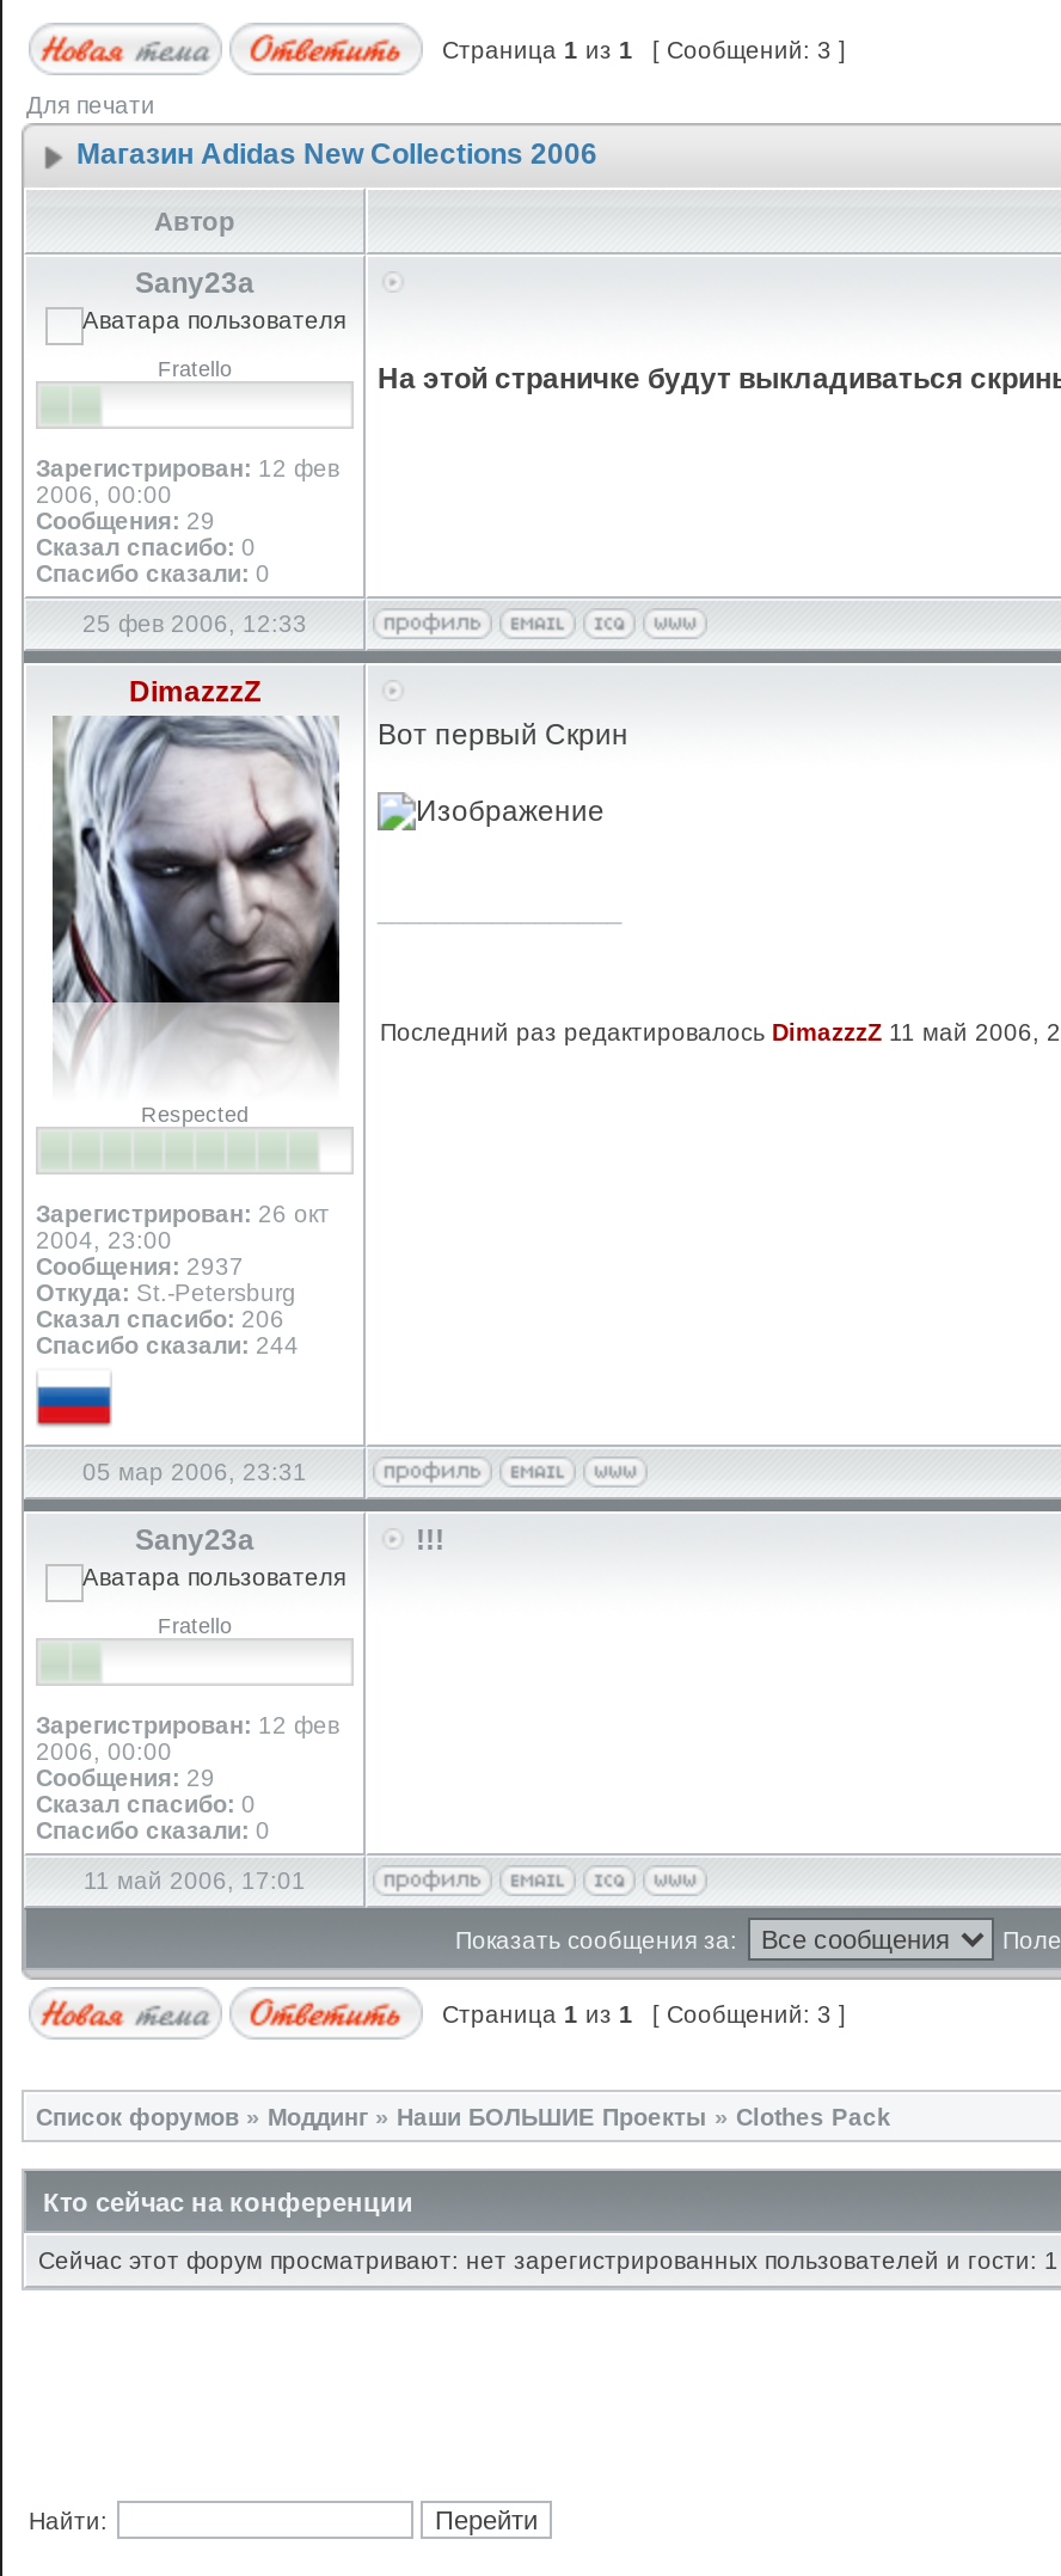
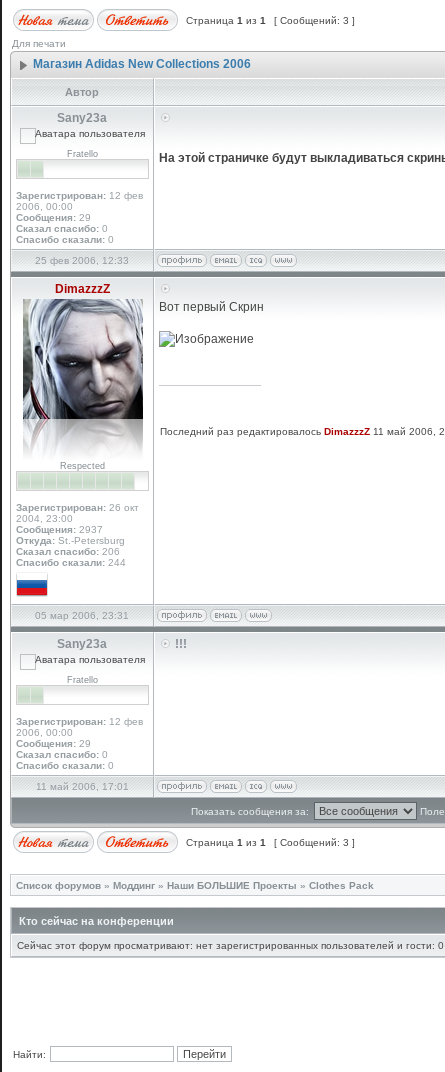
[38,2247,1059,2274] Сейчас этот форум просматривают: нет зарегистрированных пользователей и гости: 1 -> [17,940,444,951] Сейчас этот форум просматривают: нет зарегистрированных пользователей и гости: 0

